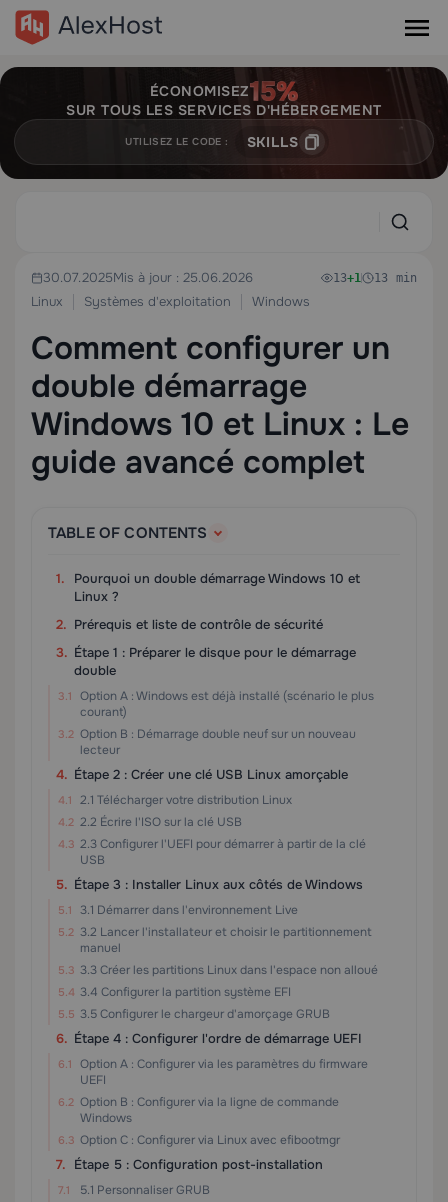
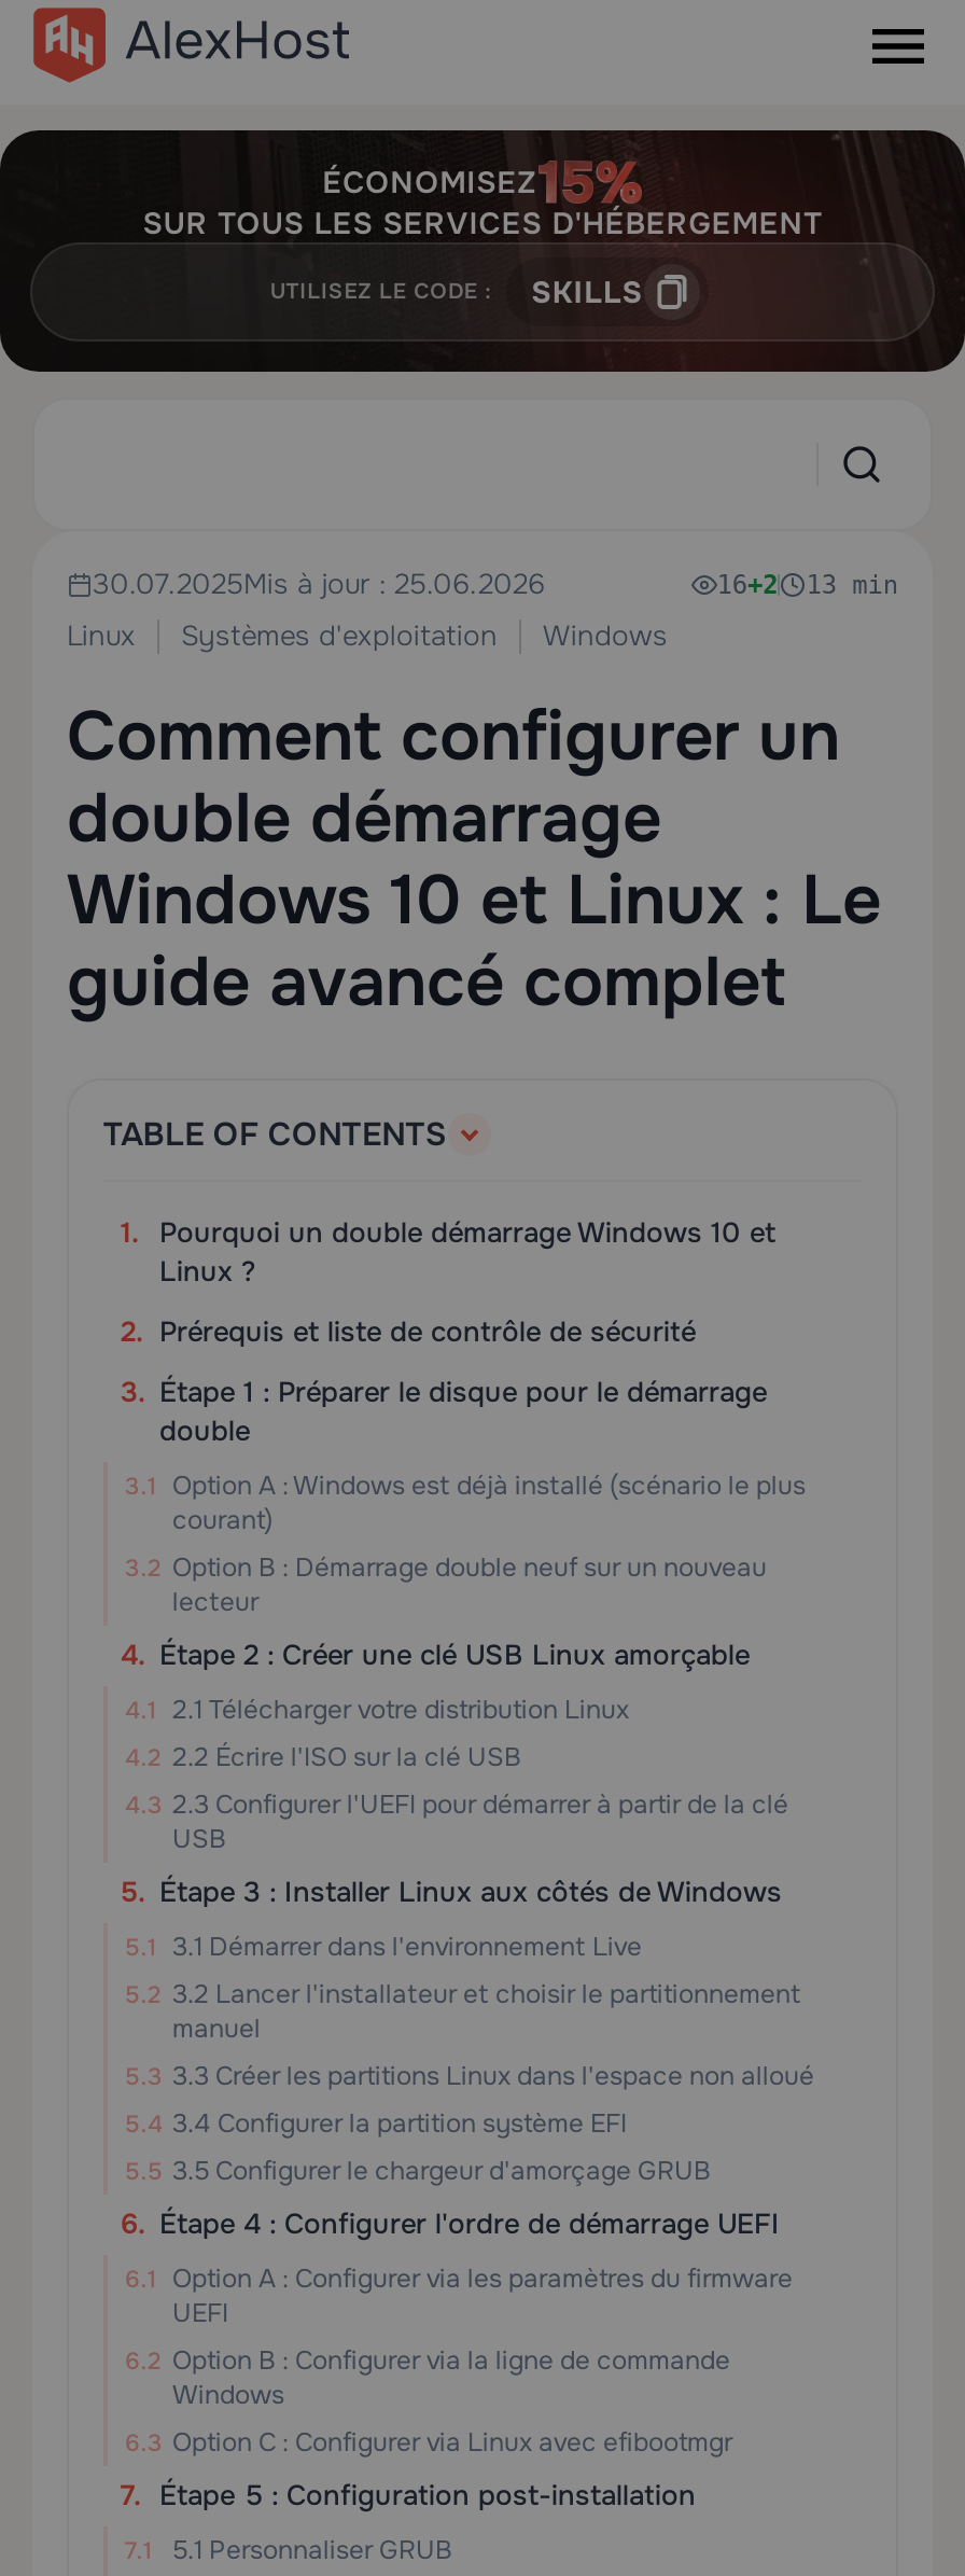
[333,270,417,284] 13+1 13 min -> [717,569,898,599] 16+2 13 min

